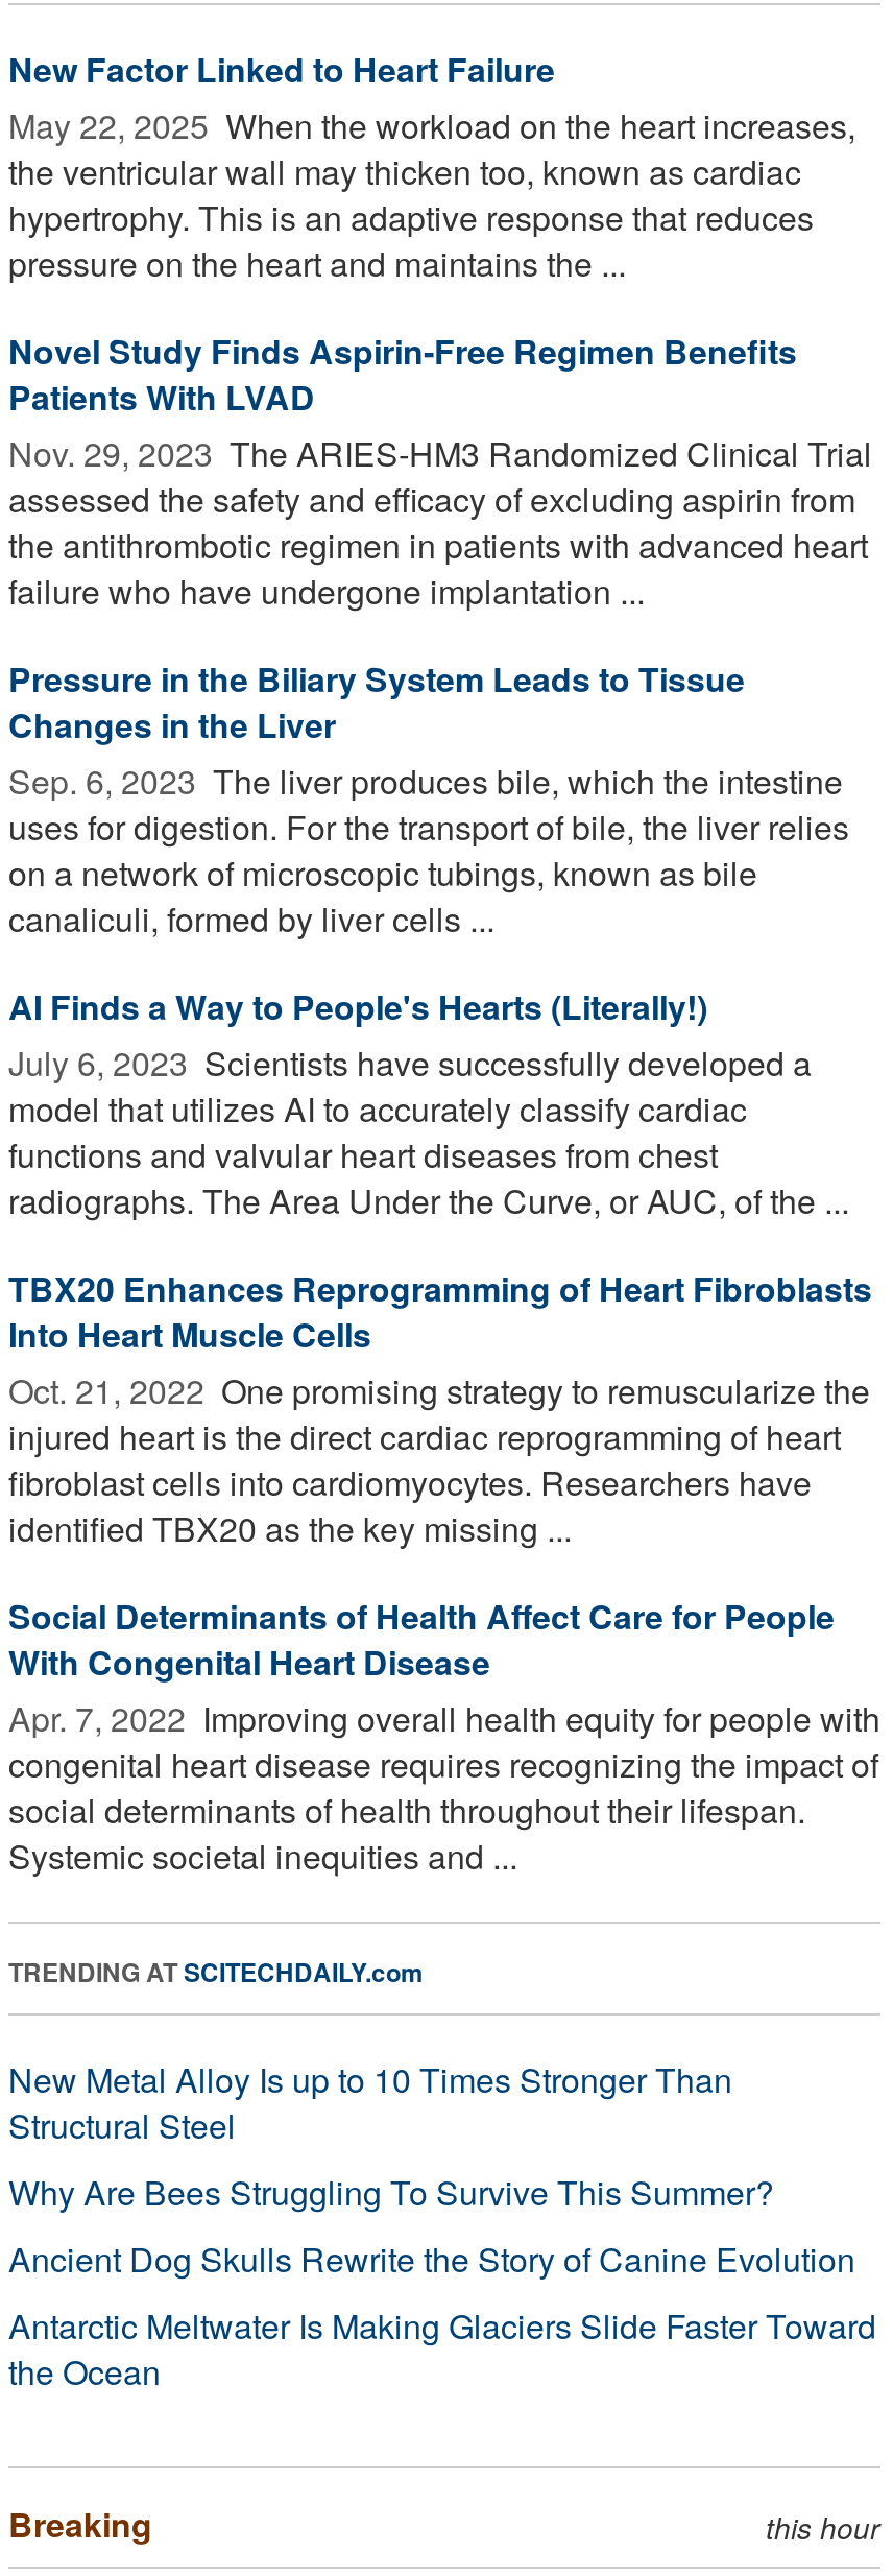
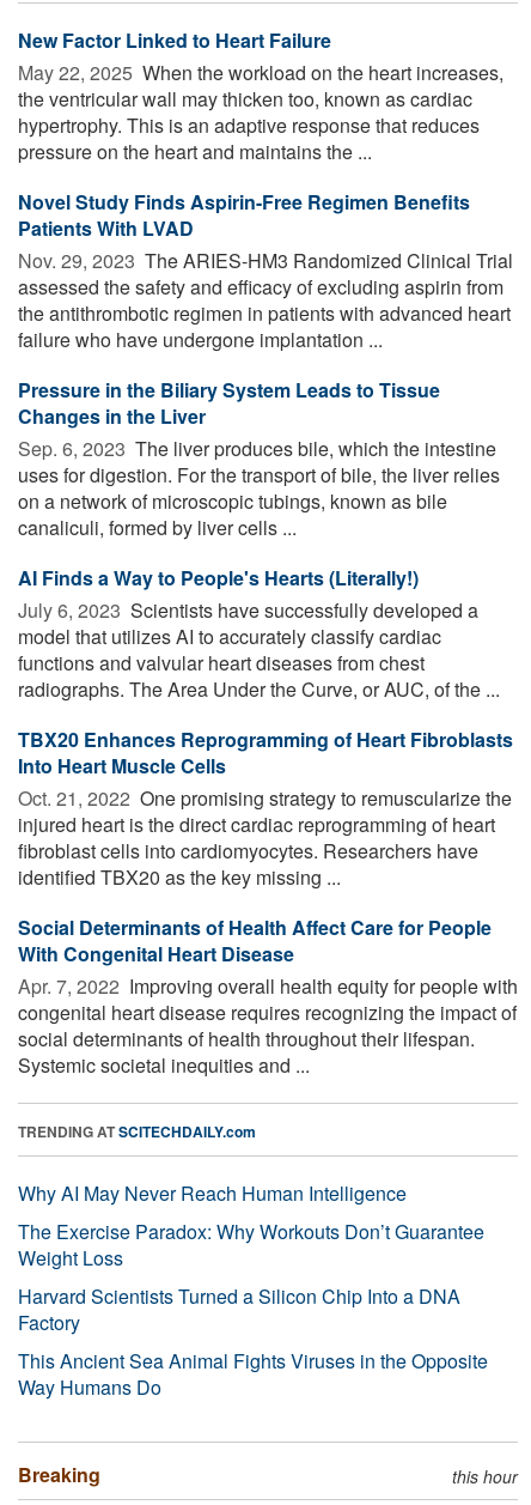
[8,2055,876,2395] New Metal Alloy Is up to 10 Times Stronger Than | Structural Steel | Why Are Bees Struggling To Survive This Summer? | Ancient Dog Skulls Rewrite the Story of Canine Evolution | Antarctic Meltwater Is Making Glaciers Slide Faster Toward | the Ocean -> [18,1179,488,1401] Why AI May Never Reach Human Intelligence | The Exercise Paradox: Why Workouts Don’t Guarantee | Weight Loss | Harvard Scientists Turned a Silicon Chip Into a DNA | Factory | This Ancient Sea Animal Fights Viruses in the Opposite | Way Humans Do

